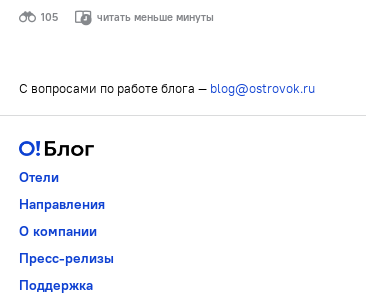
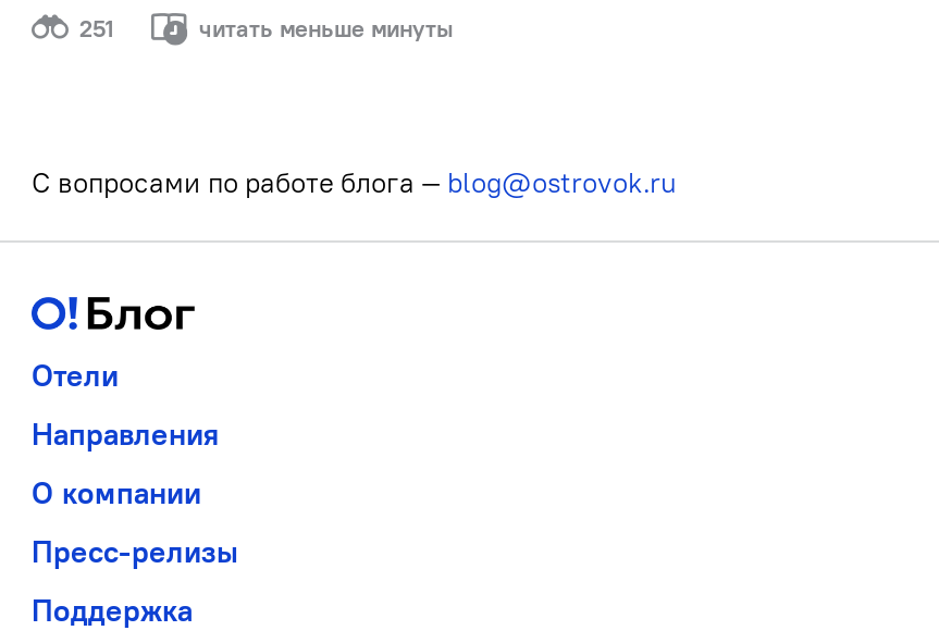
[38,10,58,24] 105 -> [73,12,114,42] 251

